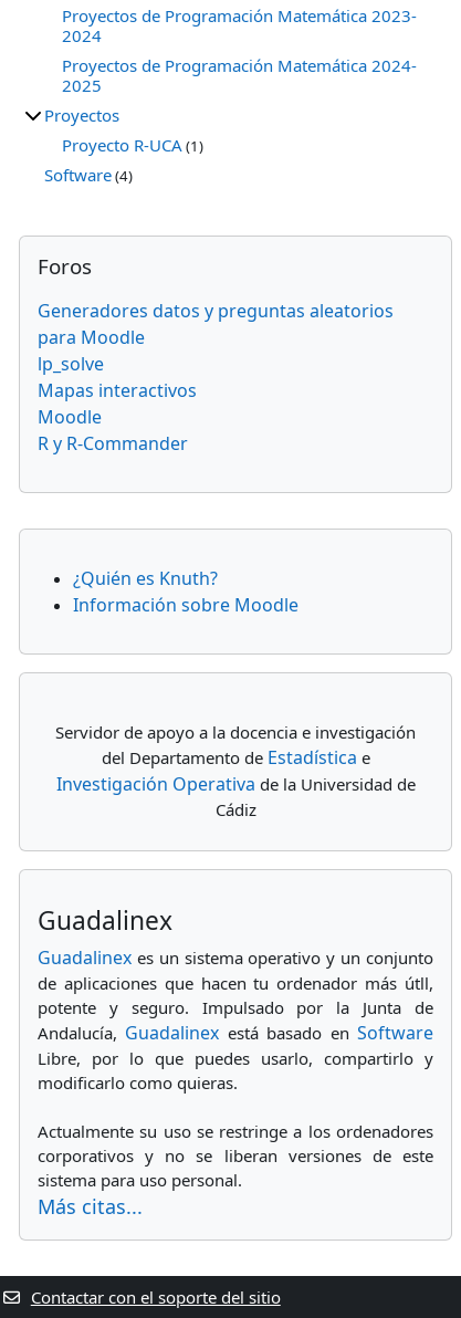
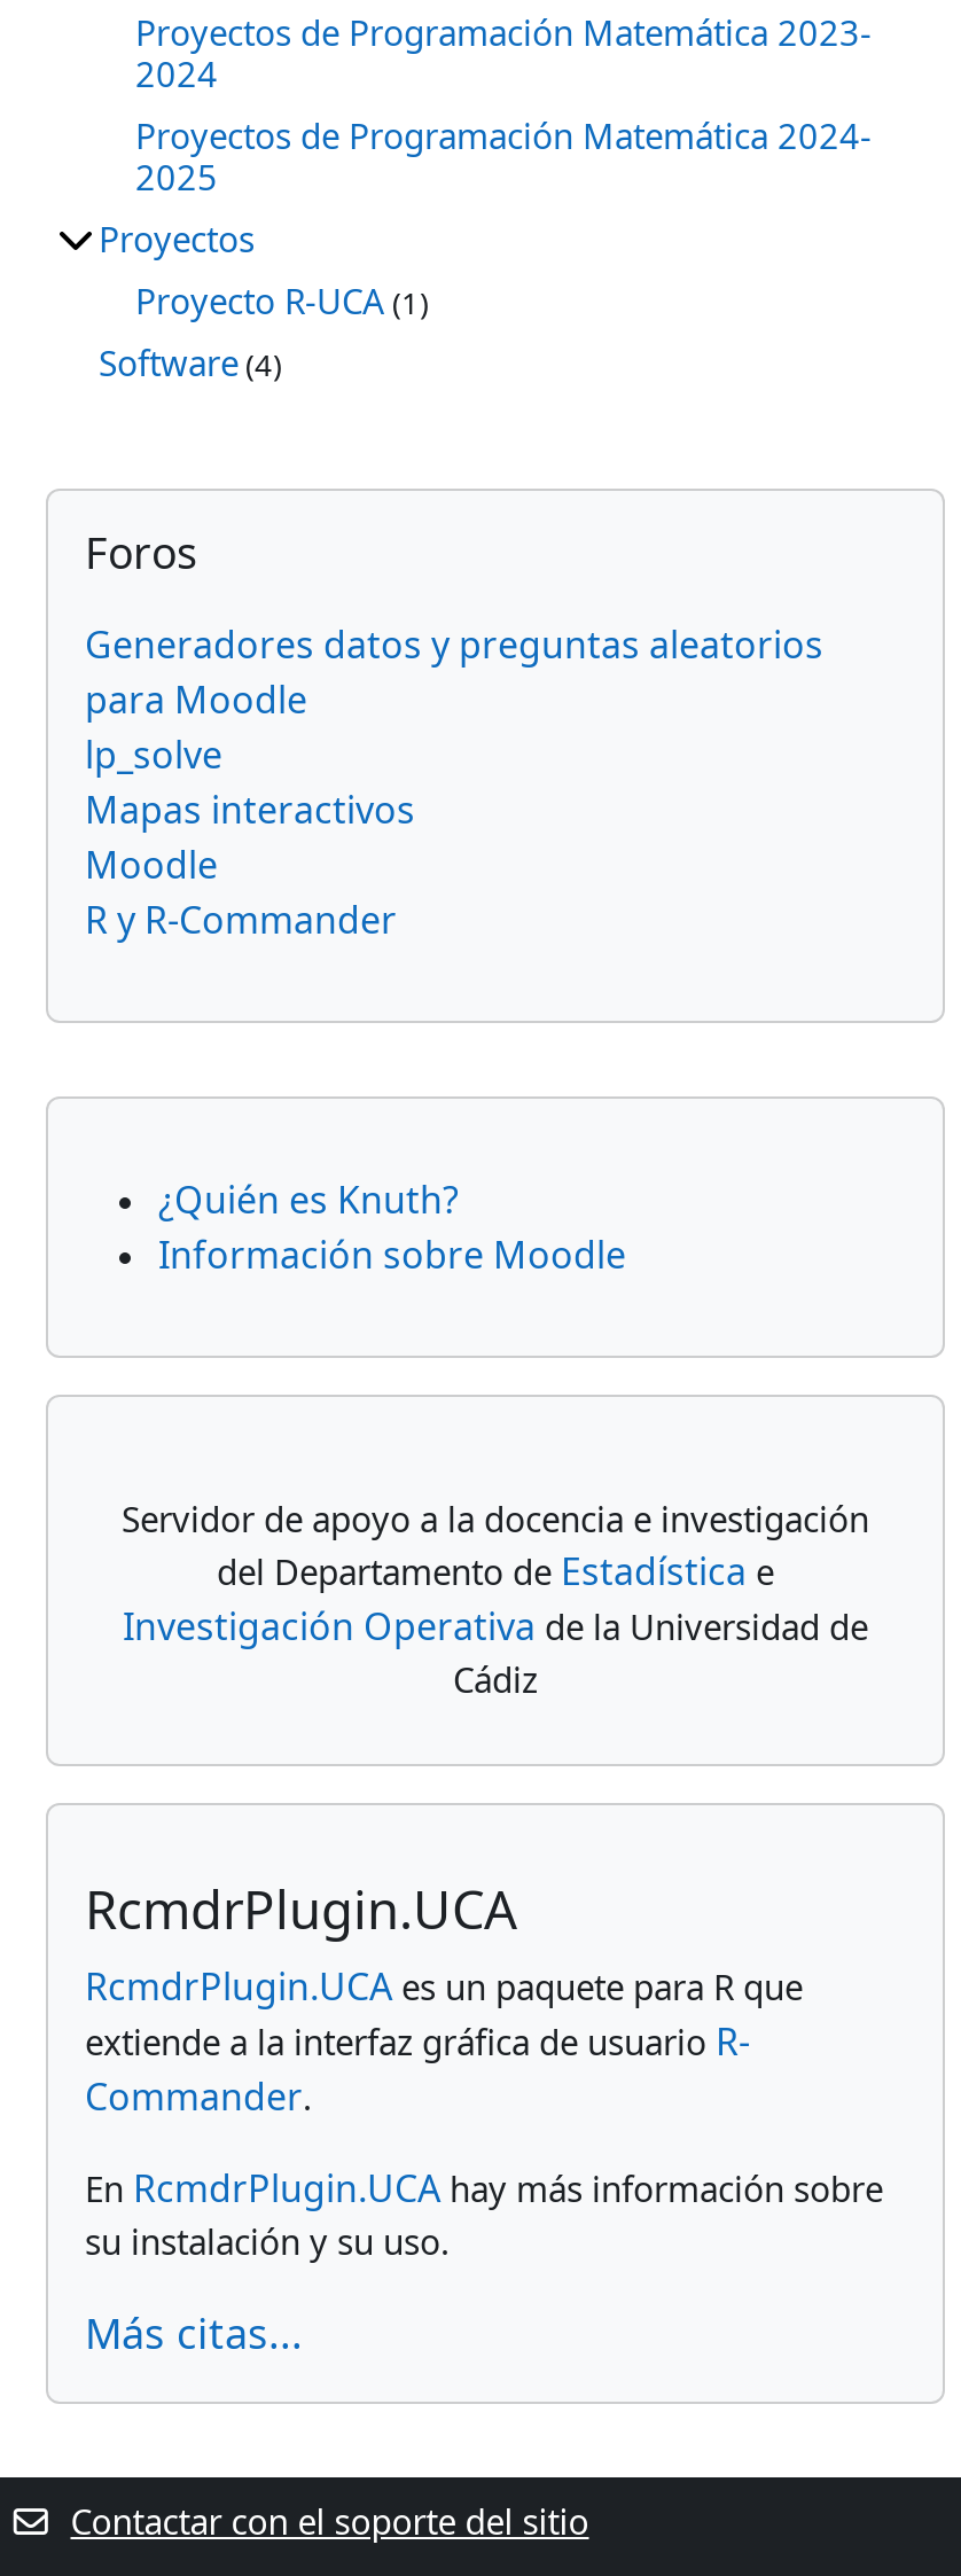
[38,903,433,1093] Guadalinex | Guadalinex es un sistema operativo y un conjunto | de aplicaciones que hacen tu ordenador más útll, | potente y seguro. Impulsado por la Junta de | Andalucía, Guadalinex está basado en Software | Libre, por lo que puedes usarlo, compartirlo y | modificarlo como quieras. -> [85,1873,803,2121] RcmdrPlugin.UCA | RcmdrPlugin.UCA es un paquete para R que | extiende a la interfaz gráfica de usuario R- | Commander.
[38,1120,433,1191] Actualmente su uso se restringe a los ordenadores | corporativos y no se liberan versiones de este | sistema para uso personal. -> [85,2162,883,2263] En RcmdrPlugin.UCA hay más información sobre | su instalación y su uso.

